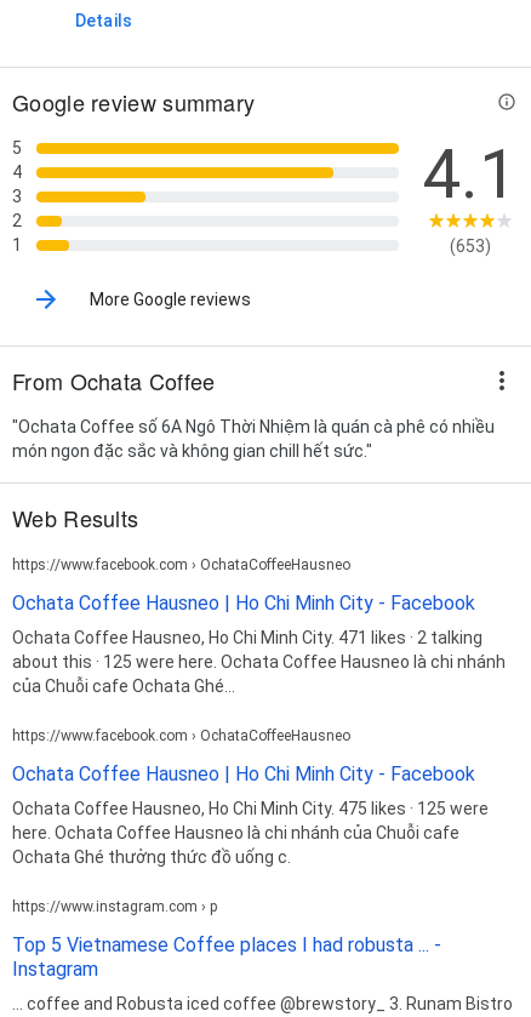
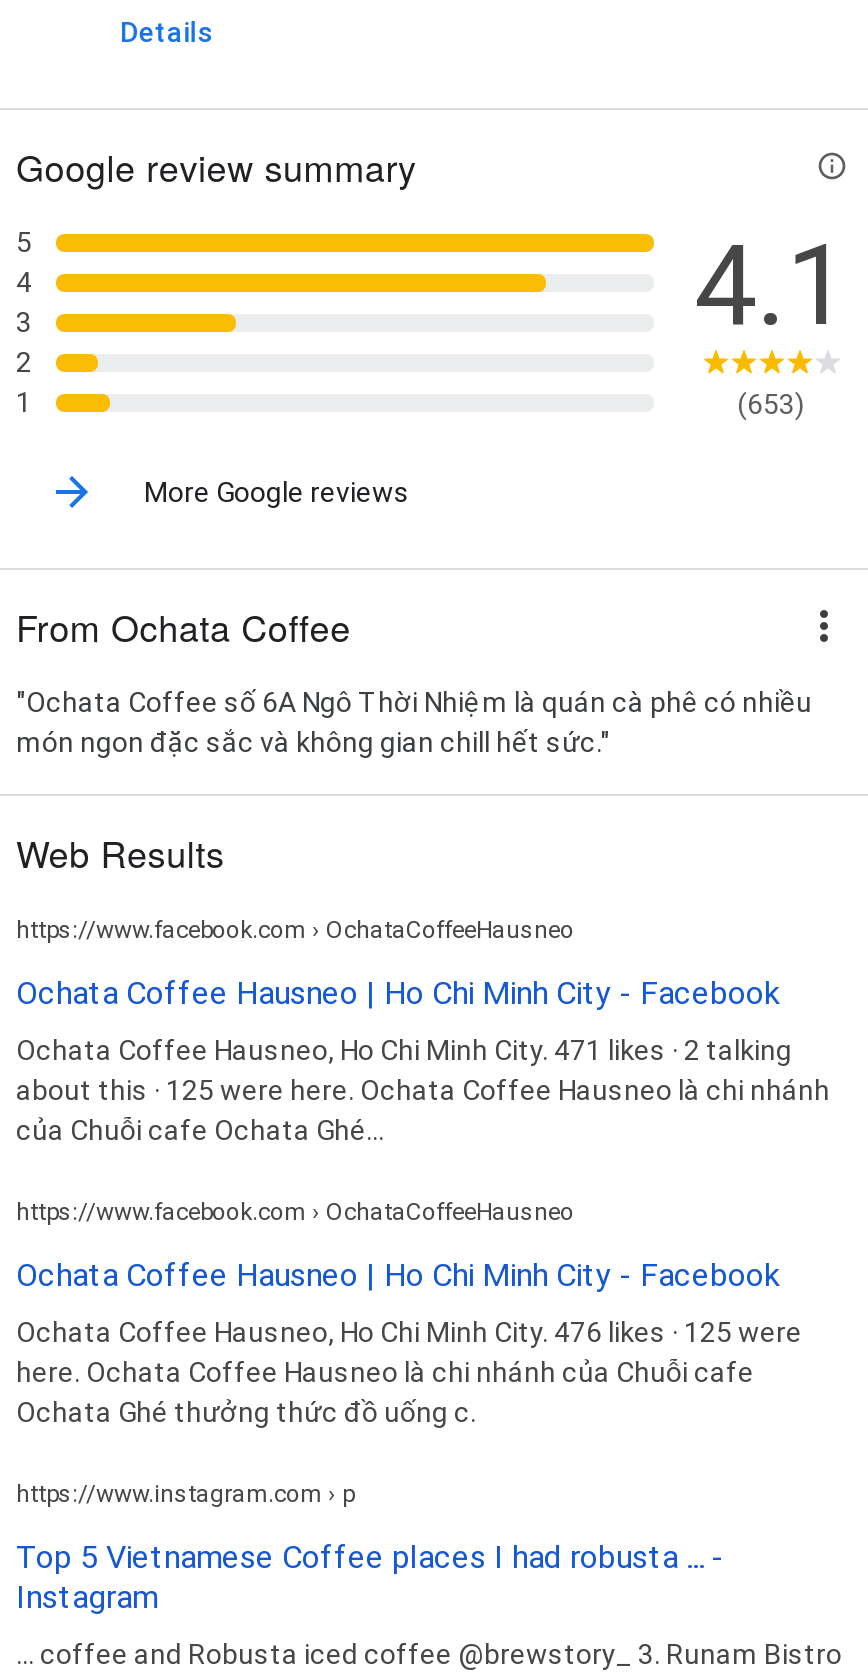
[12,798,489,818] Ochata Coffee Hausneo, Ho Chi Minh City. 475 likes · 125 were -> [16,1315,802,1347] Ochata Coffee Hausneo, Ho Chi Minh City. 476 likes · 125 were

